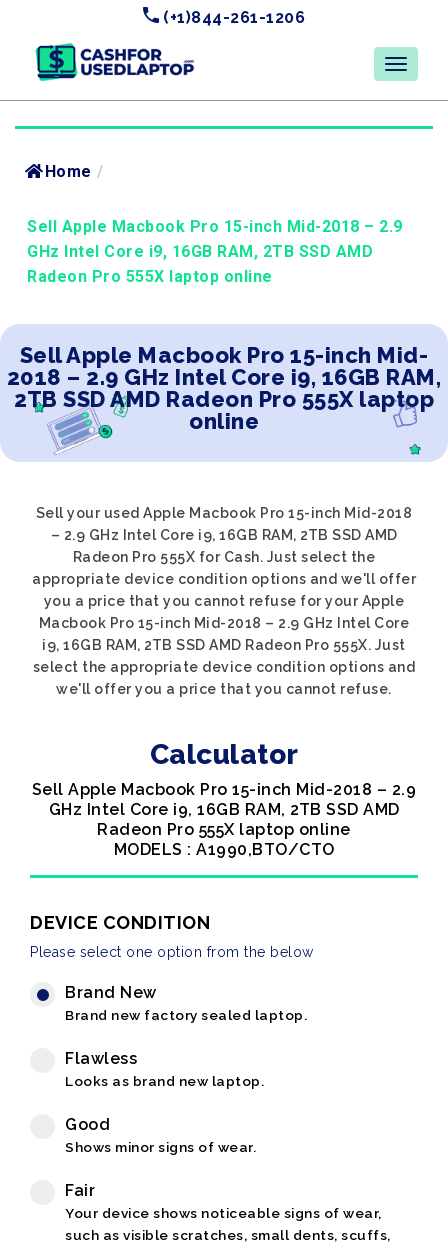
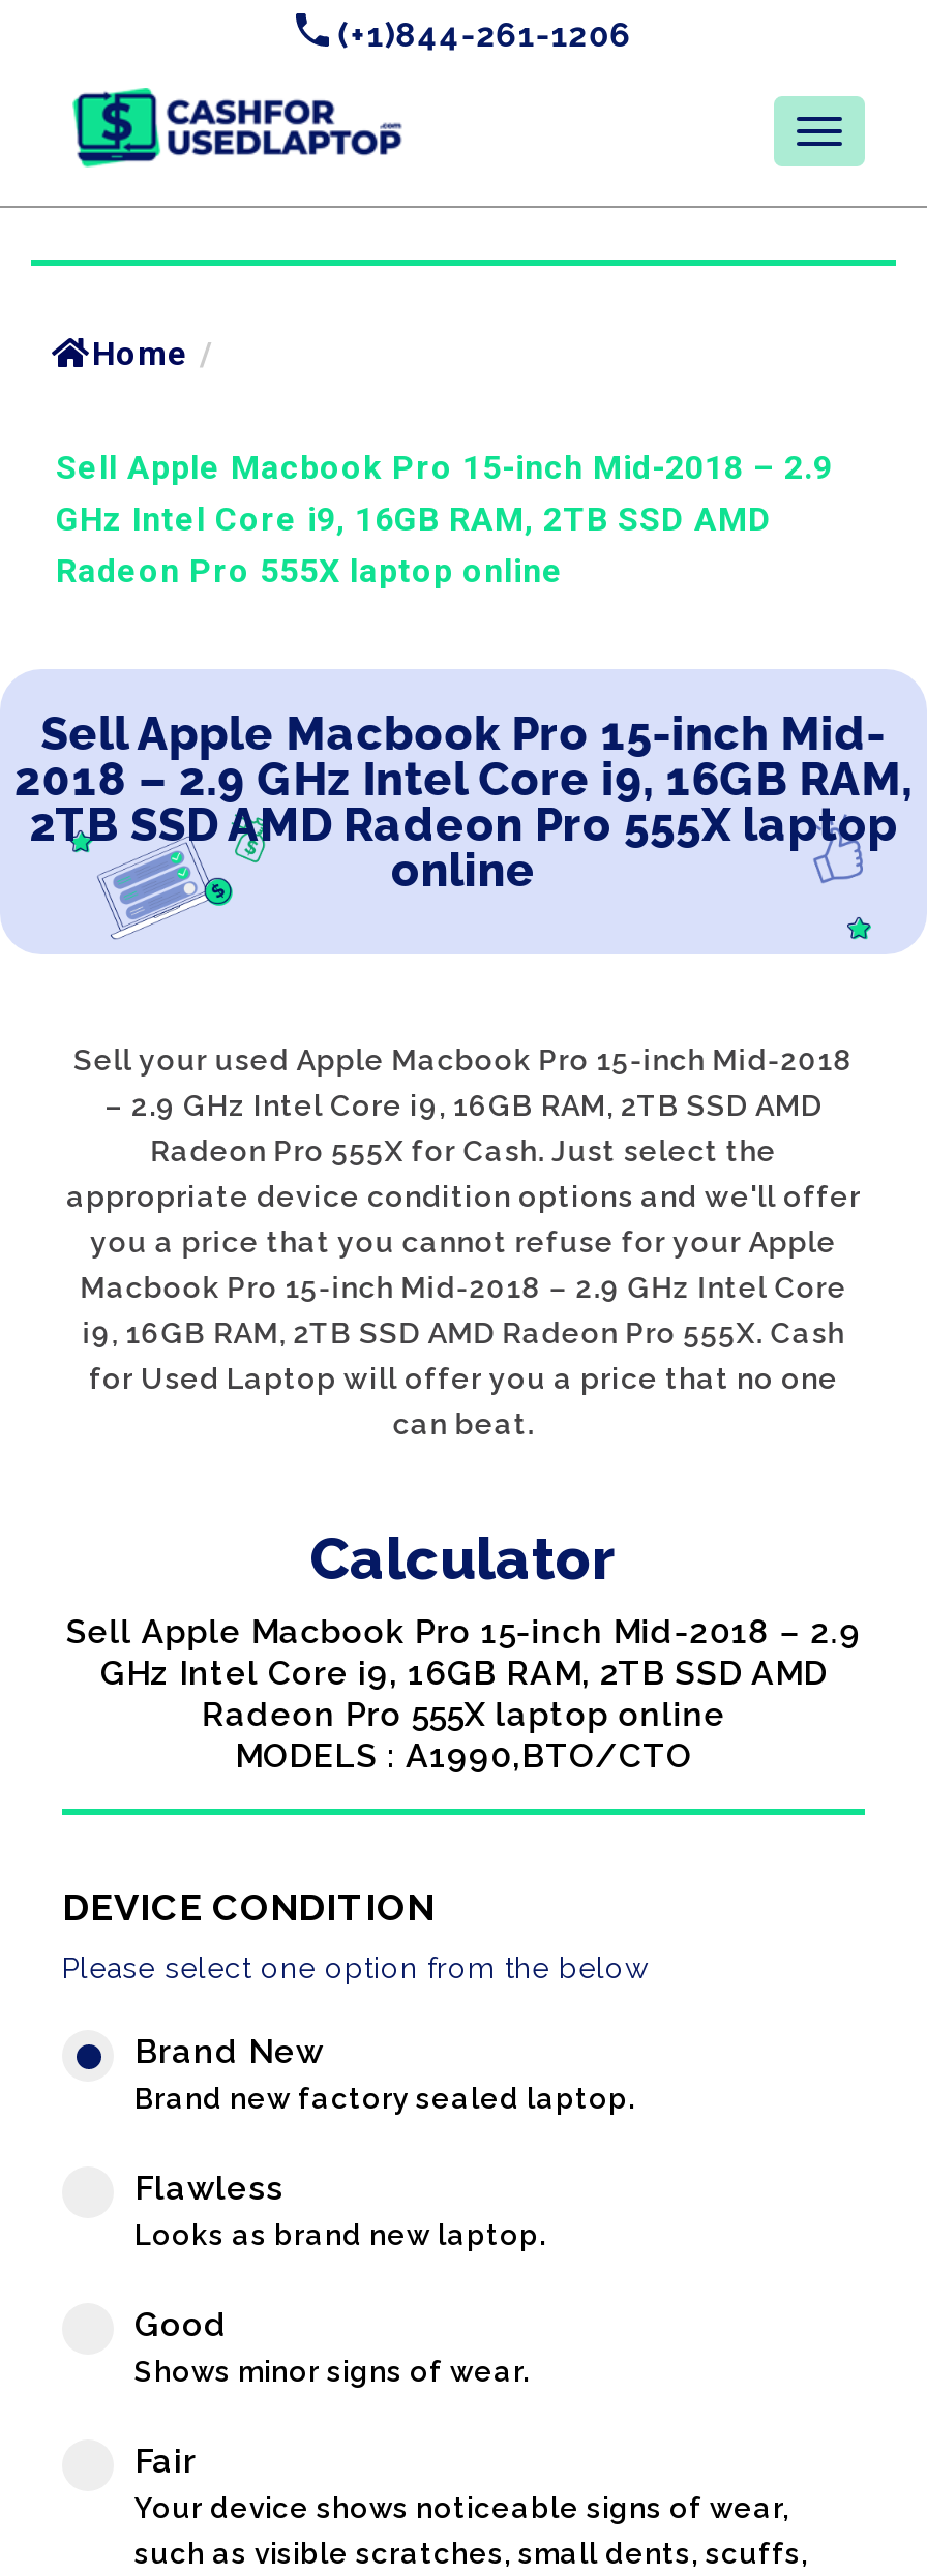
[33,637,415,697] i9, 16GB RAM, 2TB SSD AMD Radeon Pro 555X. Just | select the appropriate device condition options and | we'll offer you a price that you cannot refuse. -> [82,1316,845,1441] i9, 16GB RAM, 2TB SSD AMD Radeon Pro 555X. Cash | for Used Laptop will offer you a price that no one | can beat.

